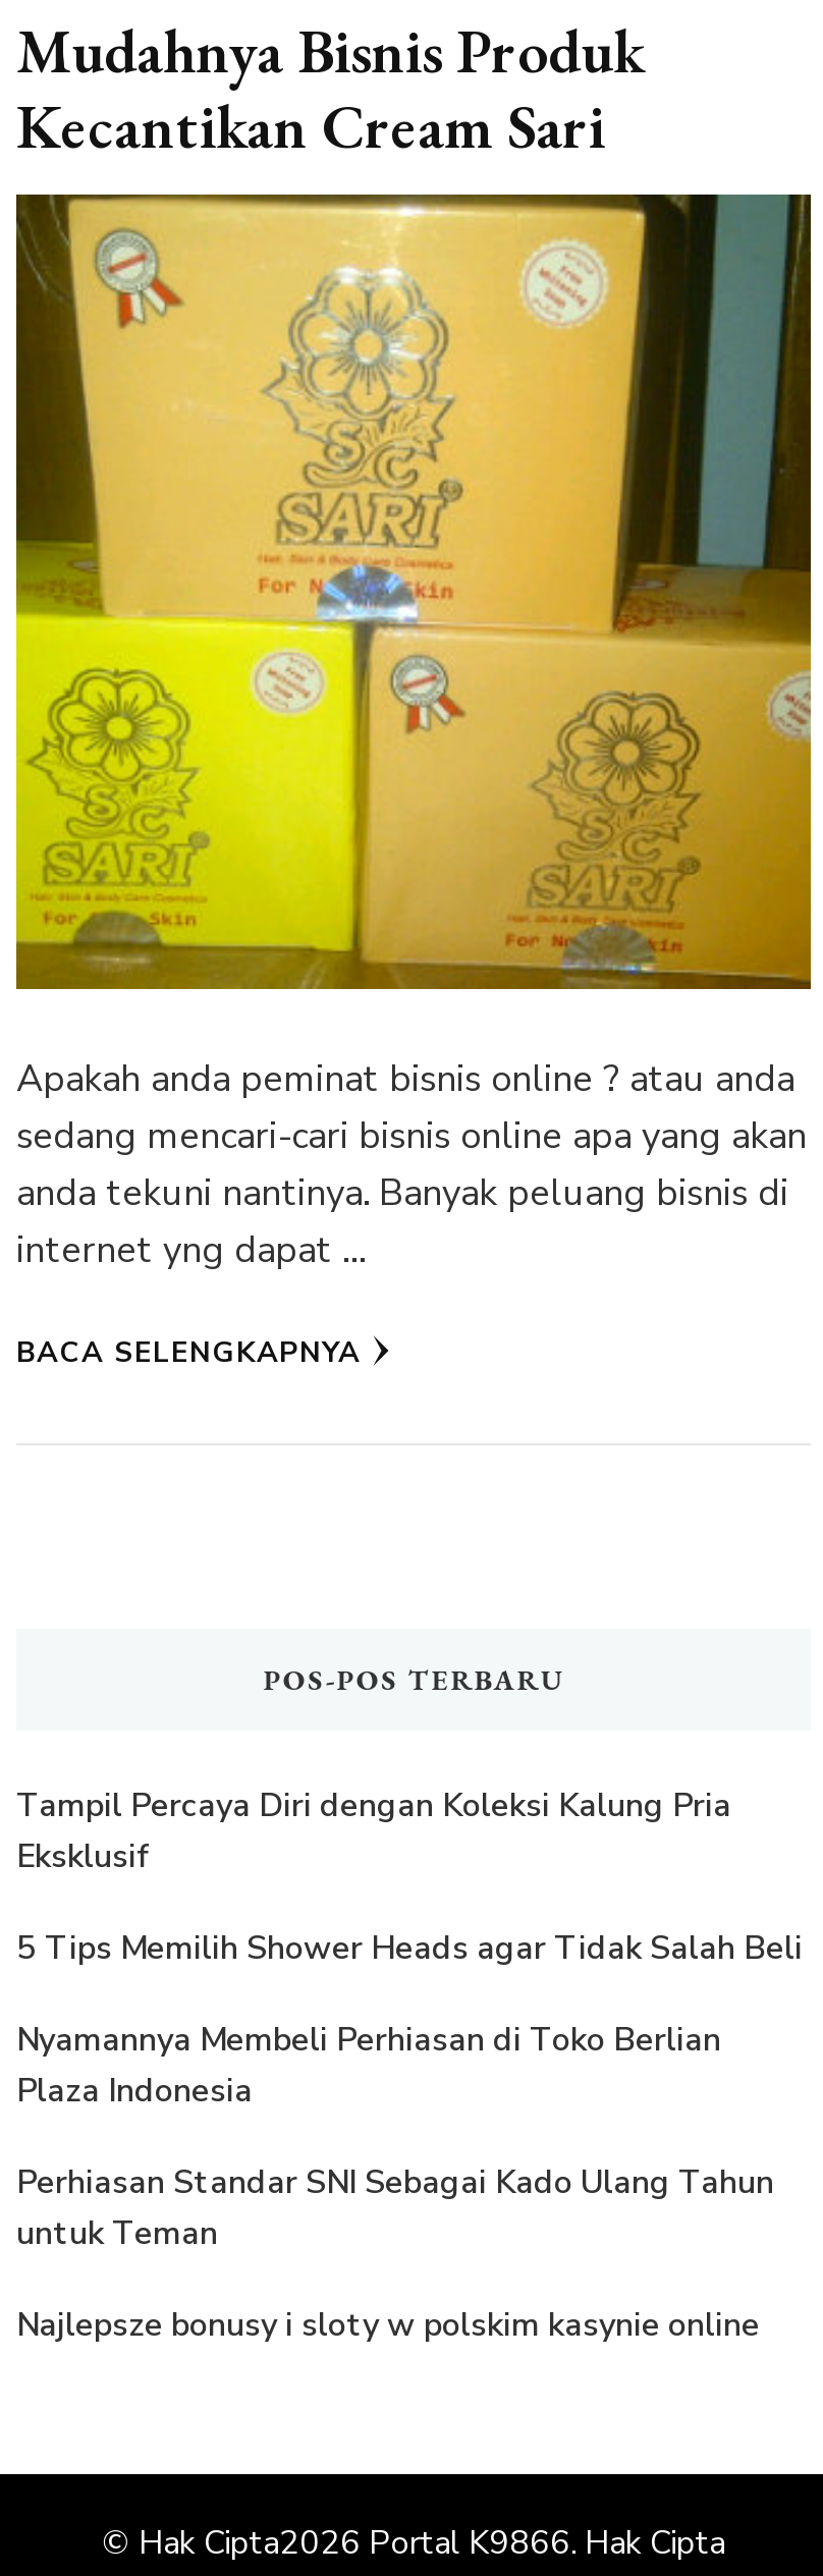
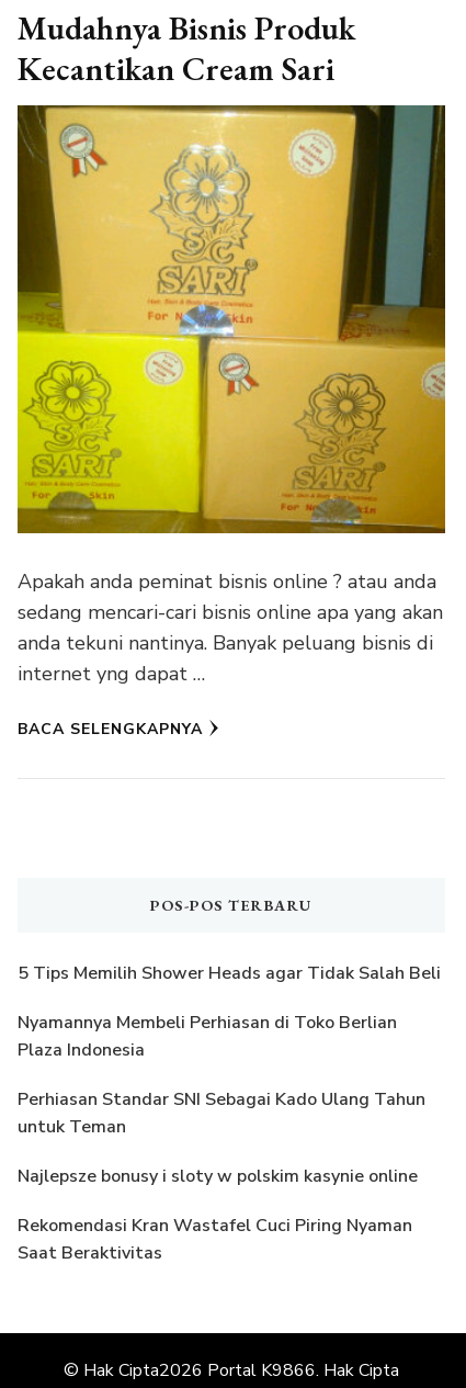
[16,1784,731,1880] Tampil Percaya Diri dengan Koleksi Kalung Pria | Eksklusif -> none
moved [16,1927,803,2348] -> [18,961,441,1189]: 5 Tips Memilih Shower Heads agar Tidak Salah Beli | Nyamannya Membeli Perhiasan di Toko Berlian | Plaza Indonesia | Perhiasan Standar SNI Sebagai Kado Ulang Tahun | untuk Teman | Najlepsze bonusy i sloty w polskim kasynie online
none -> [18,1214,412,1265] Rekomendasi Kran Wastafel Cuci Piring Nyaman | Saat Beraktivitas

